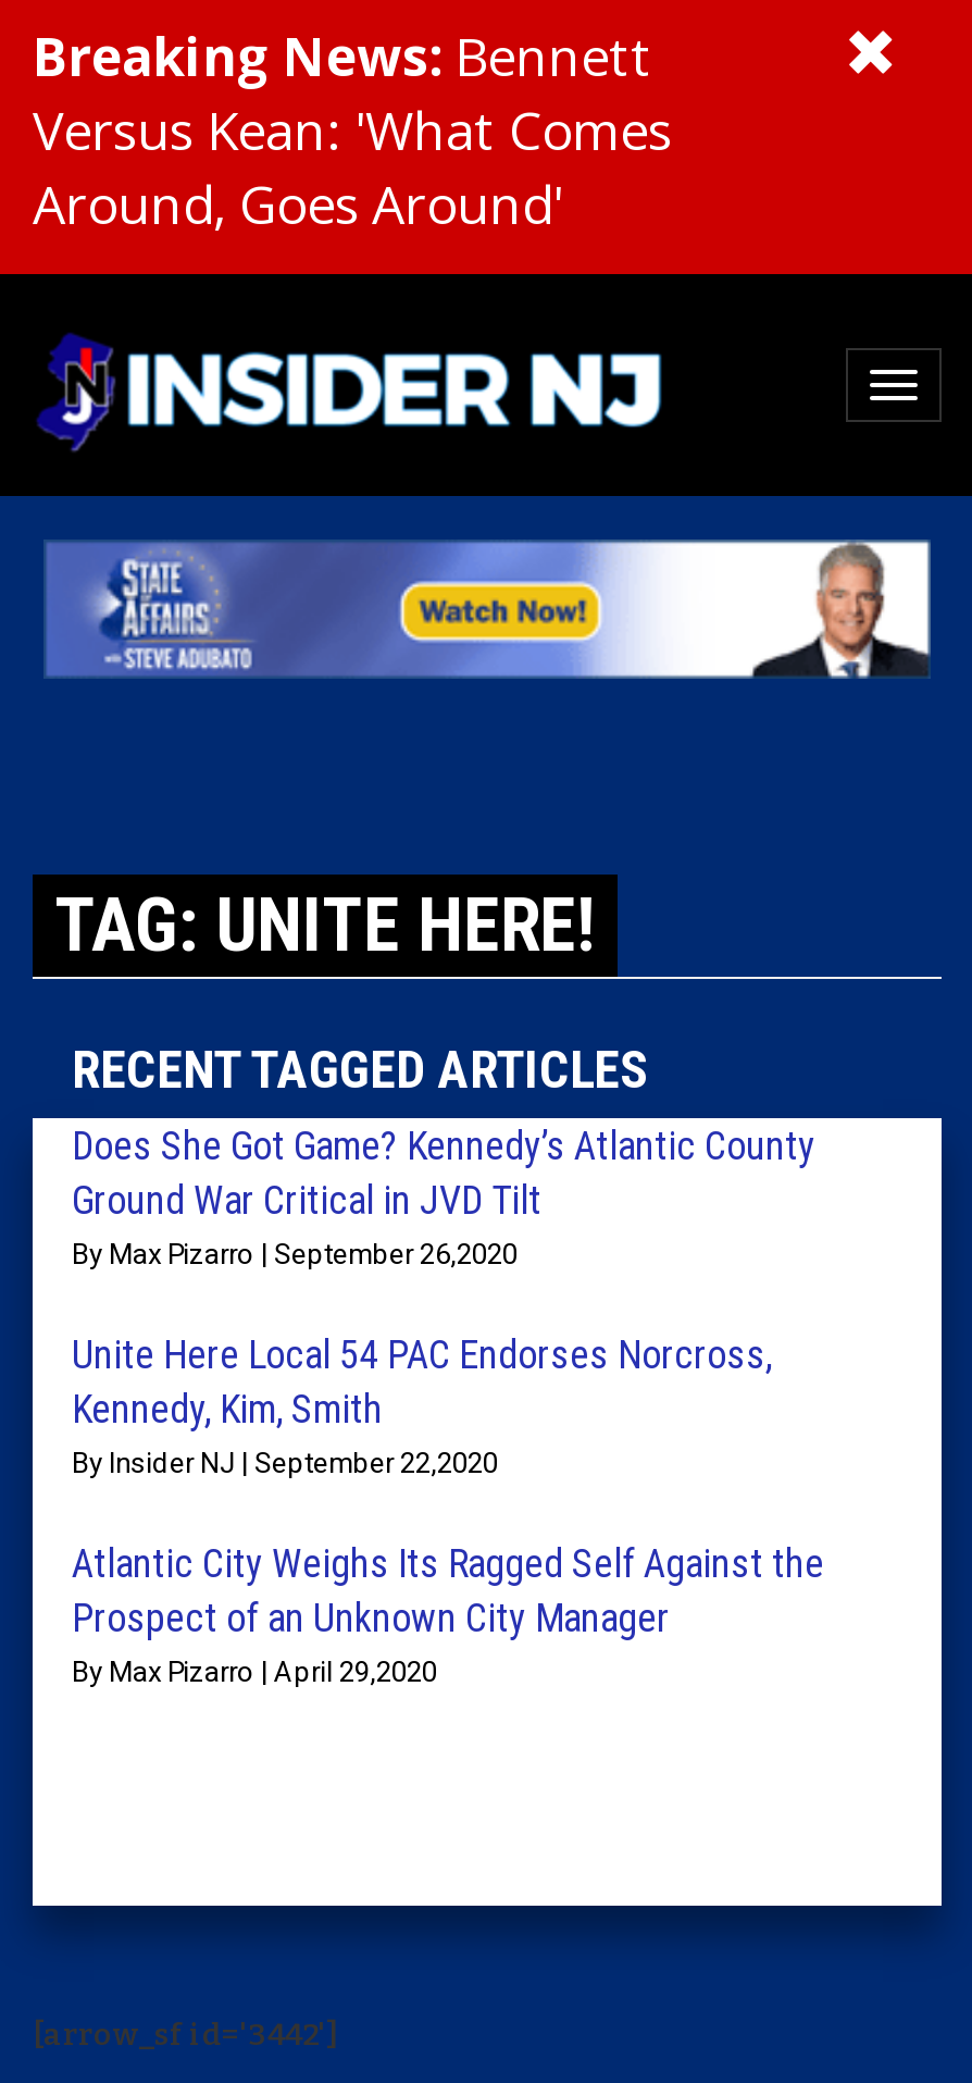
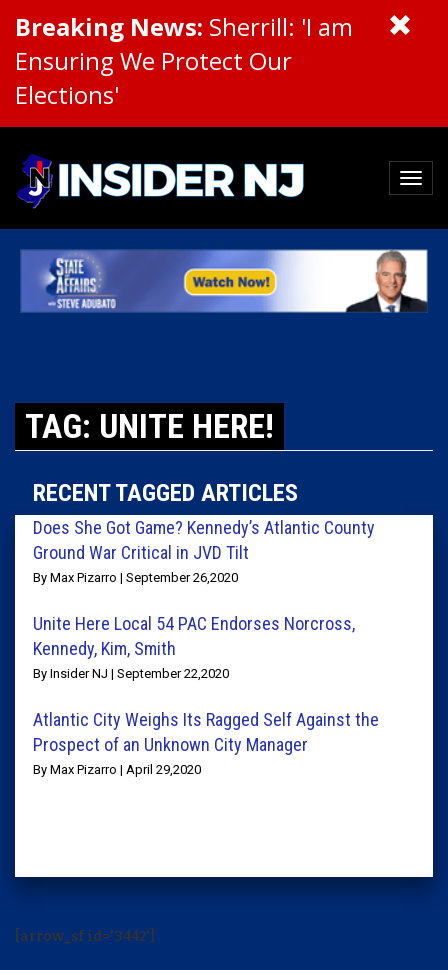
[33,20,672,239] Breaking News: Bennett | Versus Kean: 'What Comes | Around, Goes Around' -> [15,10,353,111] Breaking News: Sherrill: 'I am | Ensuring We Protect Our | Elections'

